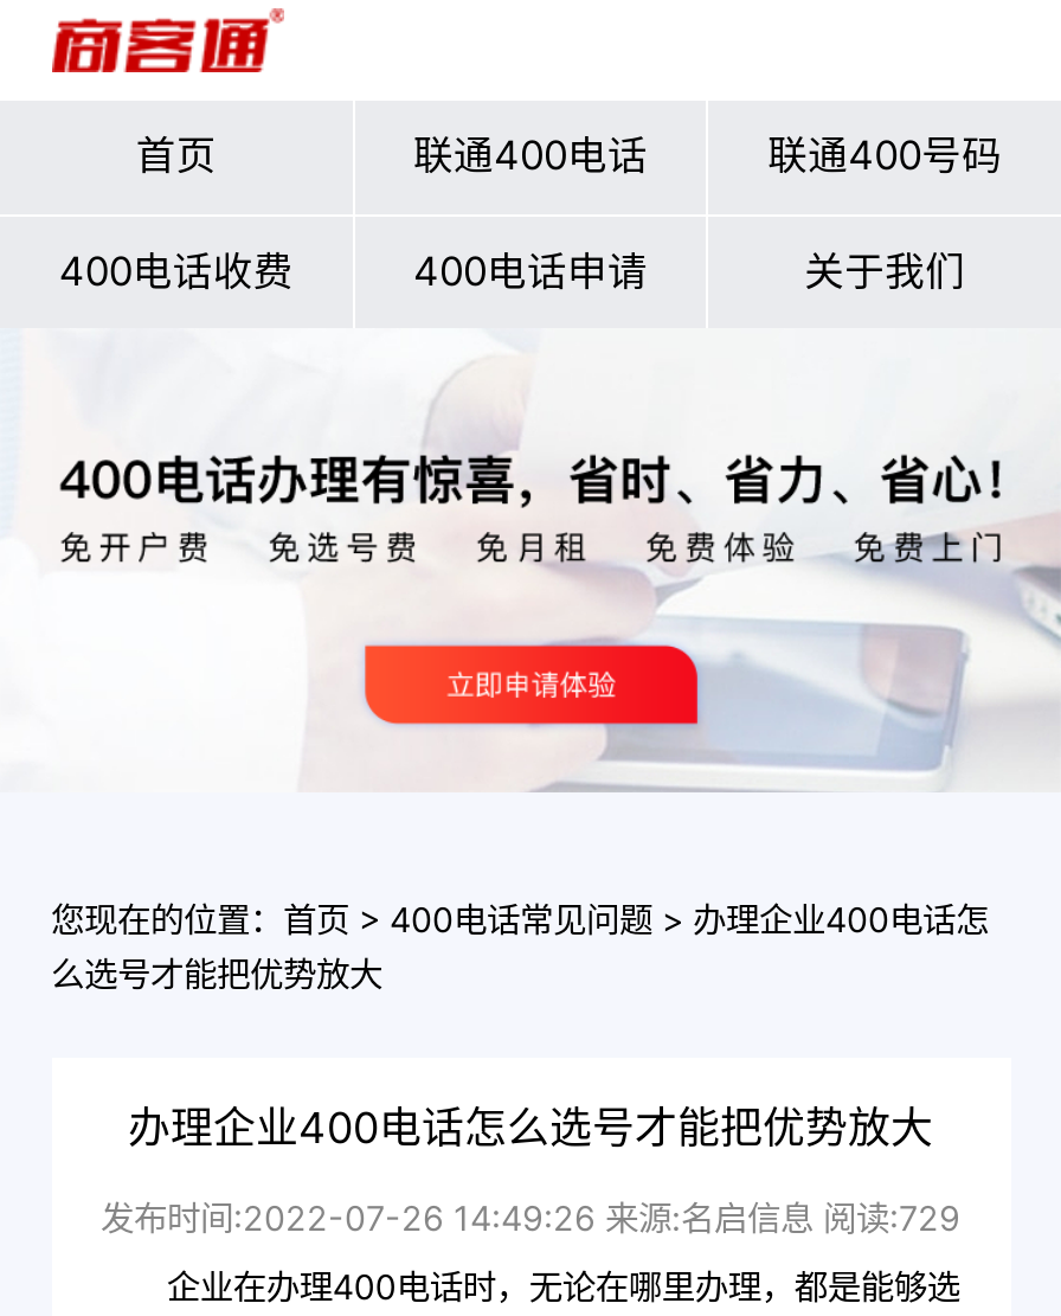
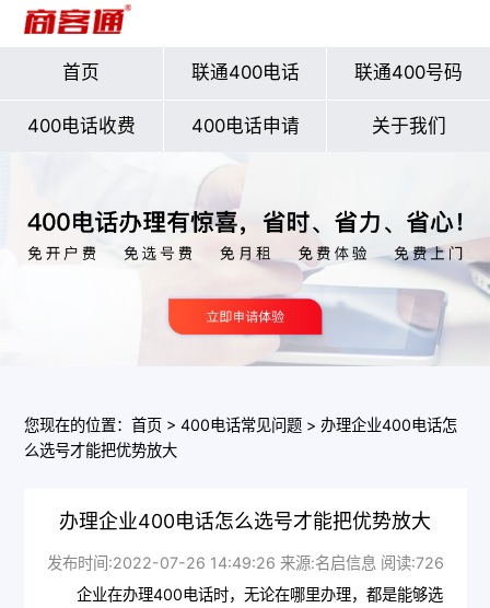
[101,1197,960,1237] 发布时间:2022-07-26 14:49:26 来源:名启信息 阅读:729 -> [46,553,444,572] 发布时间:2022-07-26 14:49:26 来源:名启信息 阅读:726

